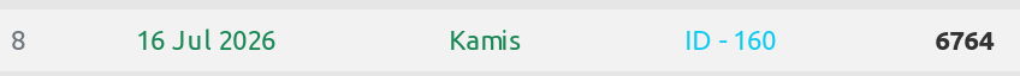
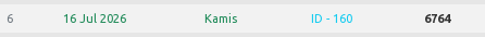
[11,26,25,55] 8 -> [6,12,13,25] 6

